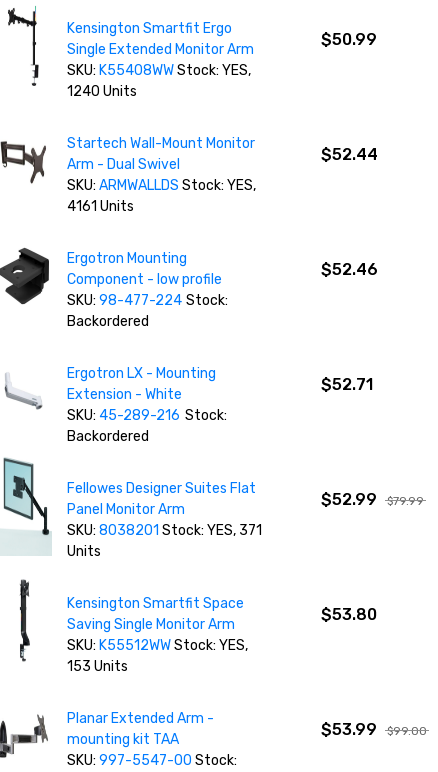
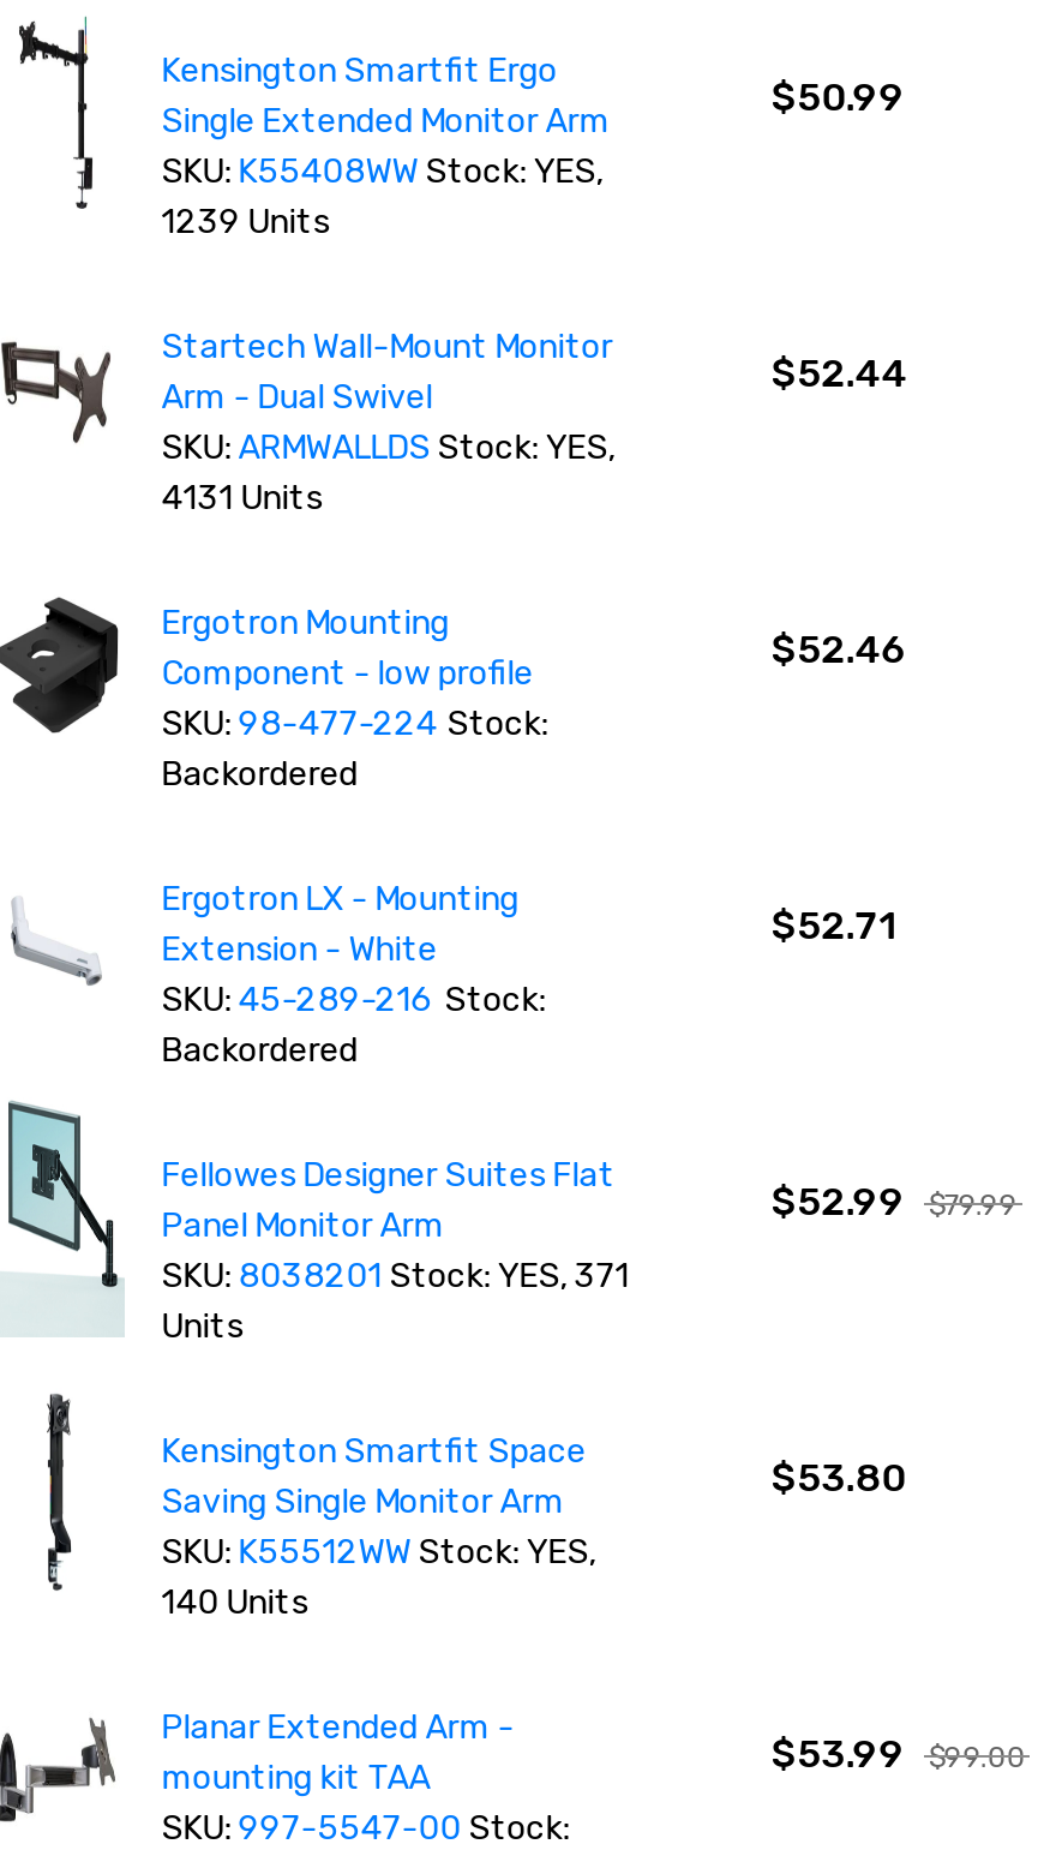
[67,83,137,100] 1240 Units -> [161,202,329,243] 1239 Units
[67,198,134,215] 4161 Units -> [161,478,322,519] 4131 Units
[67,658,128,675] 153 Units -> [161,1582,308,1623] 140 Units

